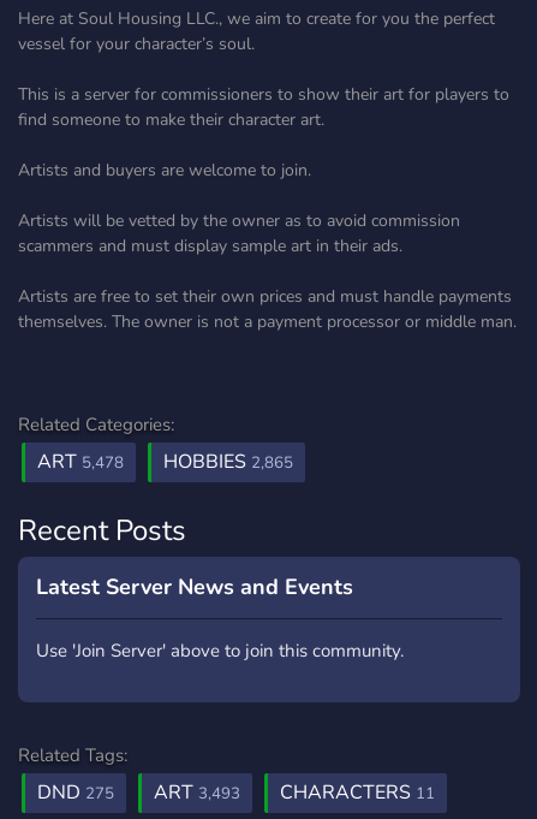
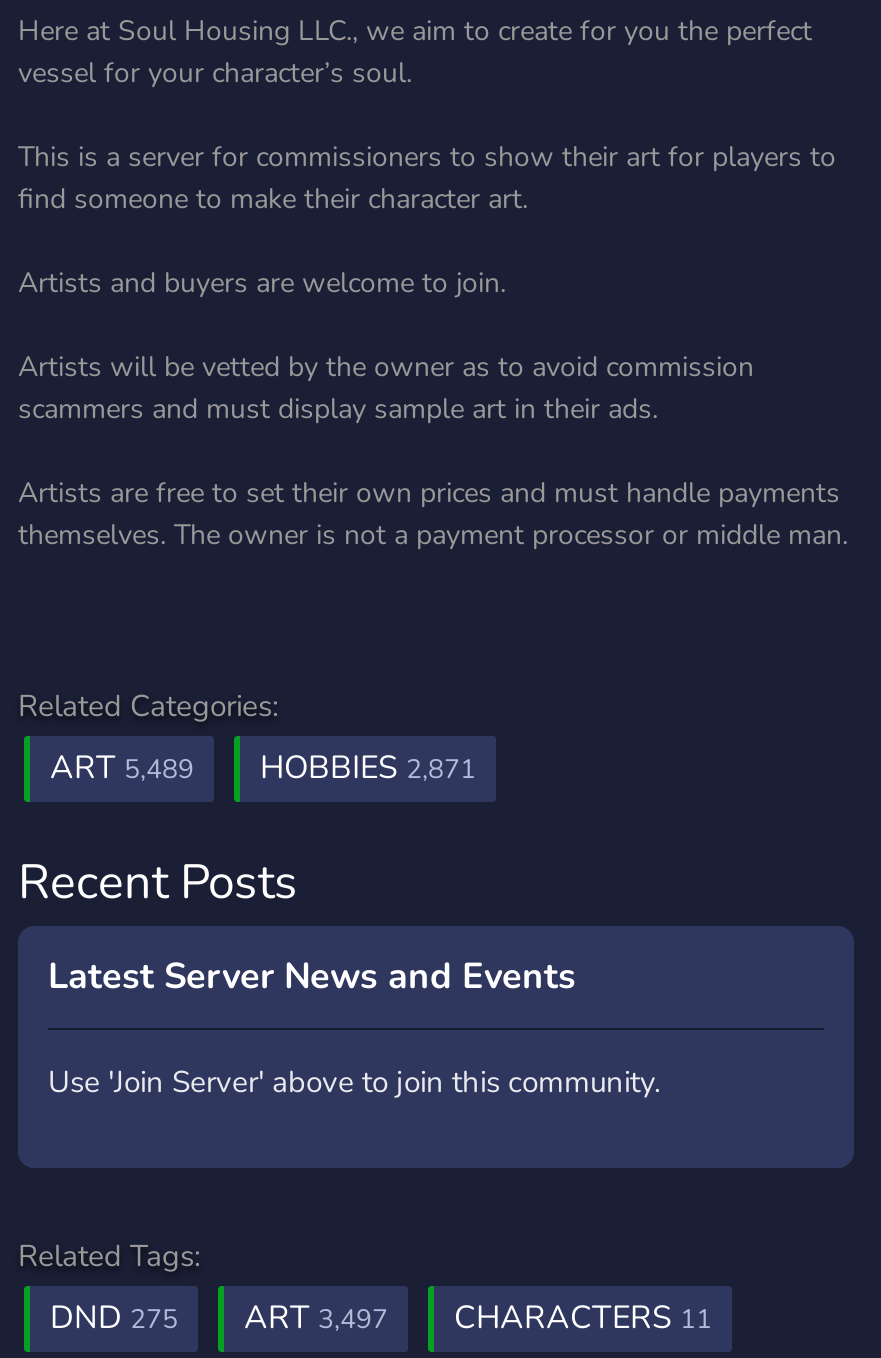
[37,449,124,475] ART 5,478 -> [50,746,194,790] ART 5,489
[163,449,293,475] HOBBIES 2,865 -> [260,746,476,790] HOBBIES 2,871
[37,779,435,806] DND 275 ART 3,493 CHARACTERS 11 -> [50,1296,712,1340] DND 275 ART 3,497 CHARACTERS 11

